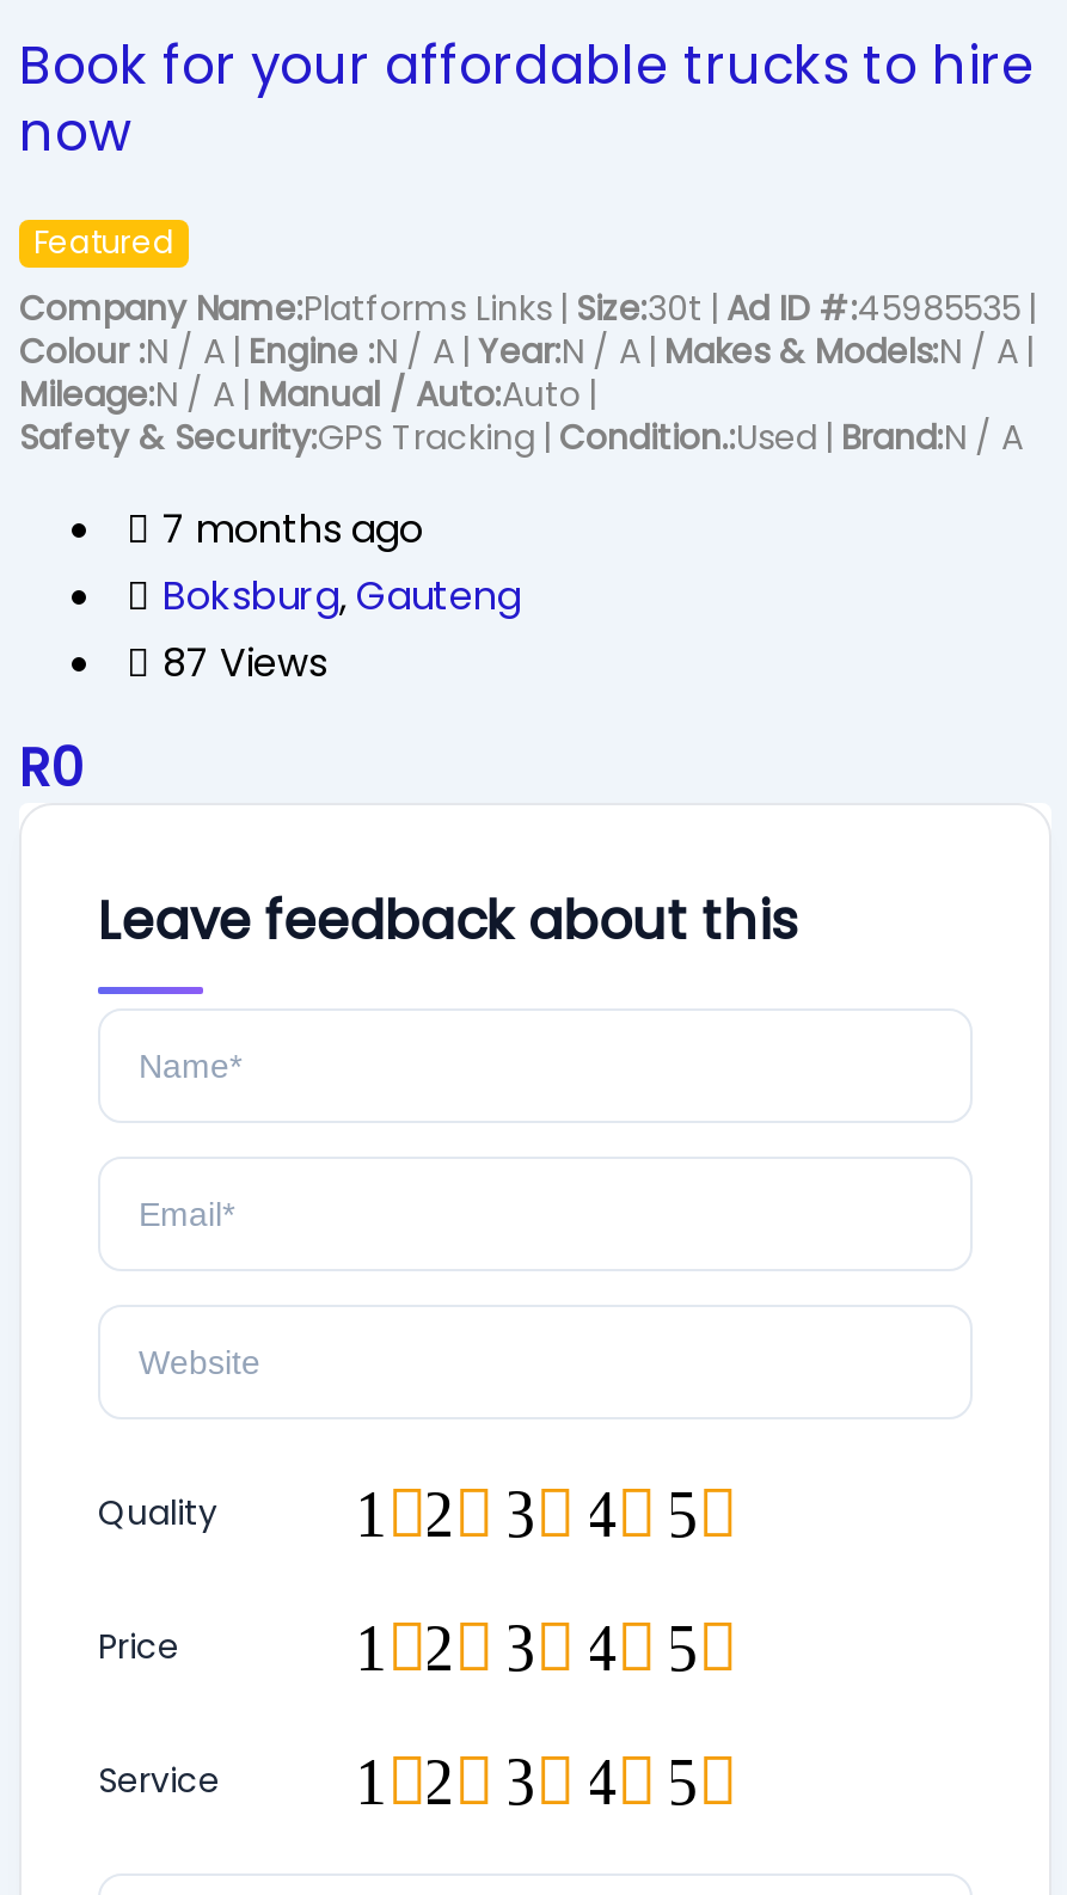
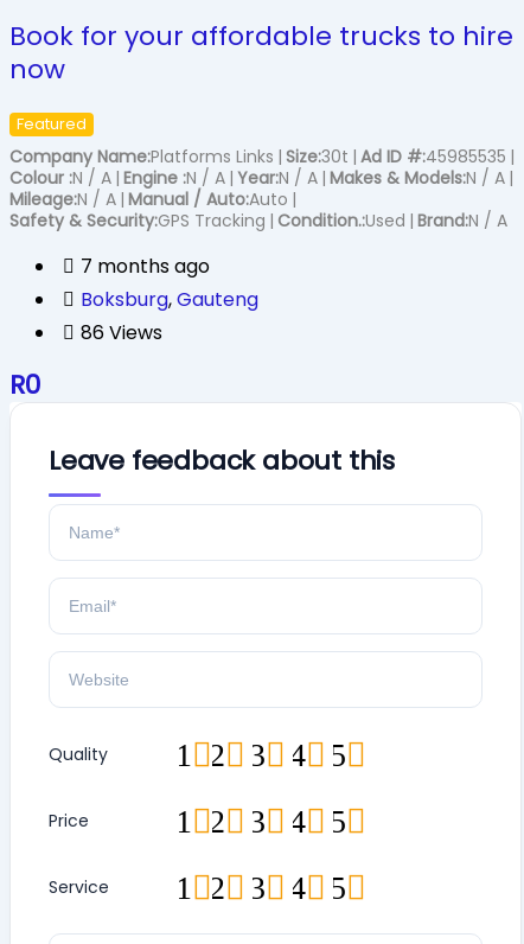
[162,635,327,690] 87 Views -> [81,319,162,346] 86 Views

